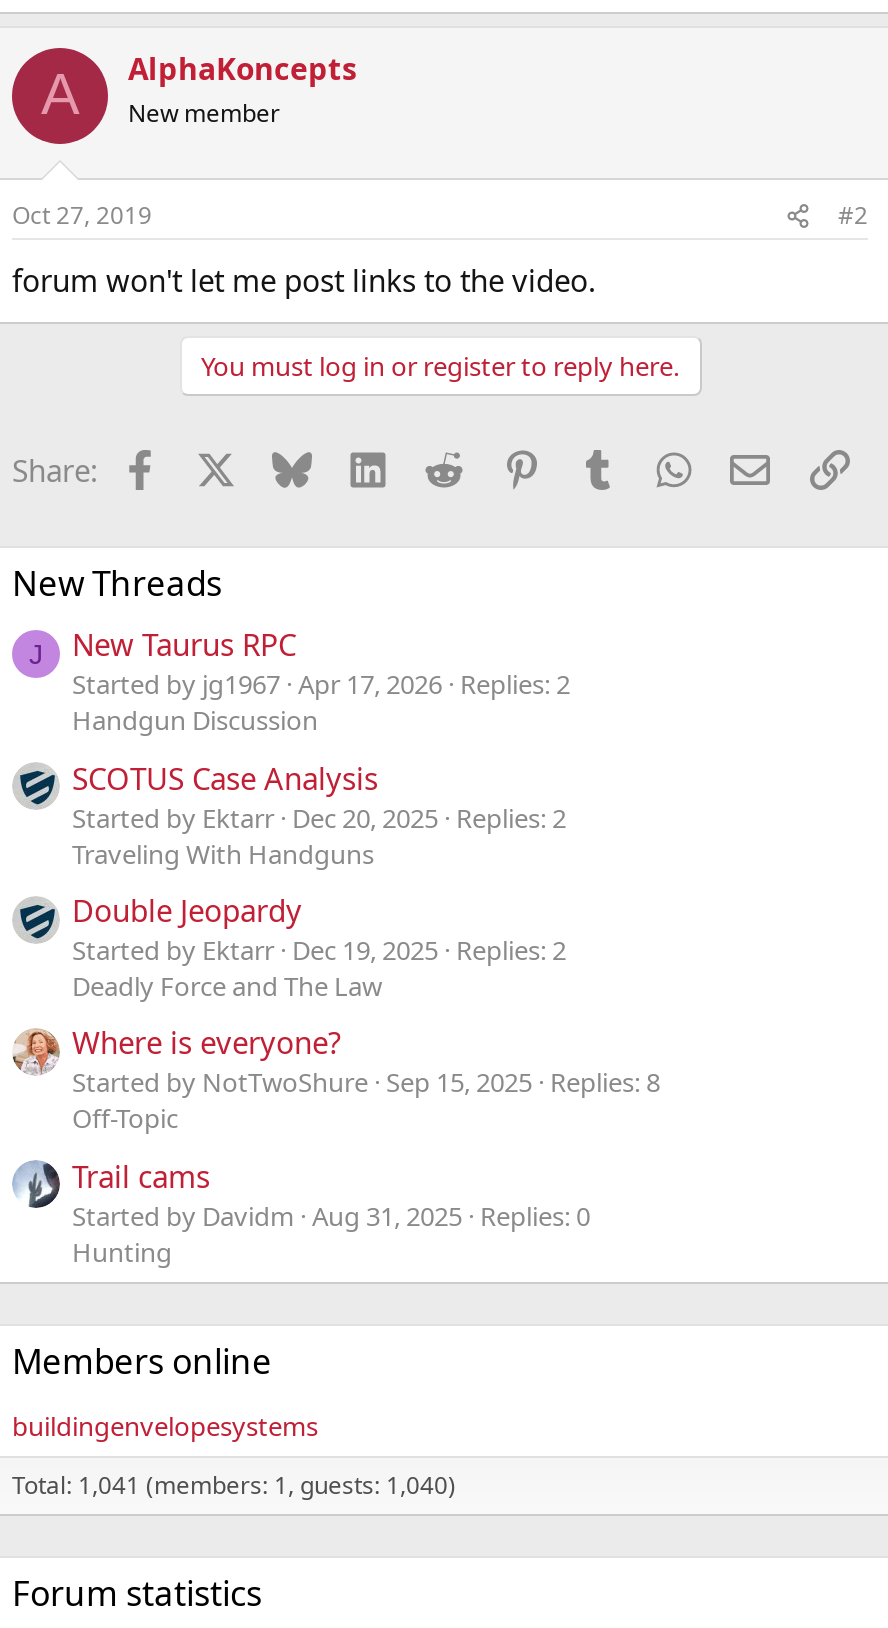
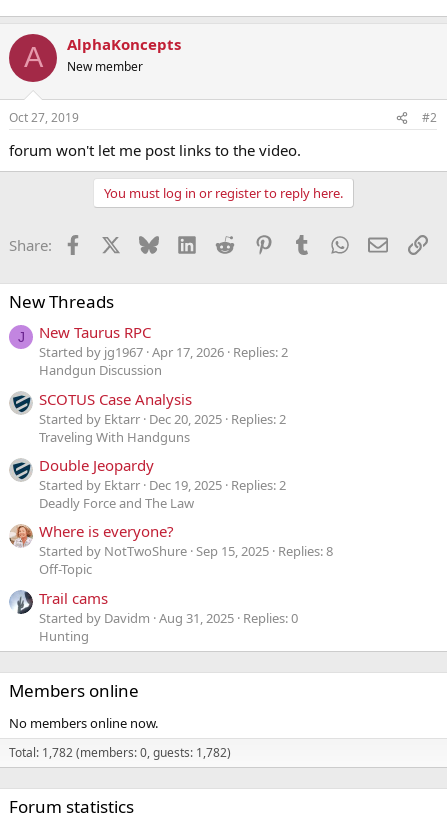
[12,1407,318,1443] buildingenvelopesystems -> [9,714,158,732] No members online now.
[12,1467,456,1501] Total: 1,041 (members: 1, guests: 1,040) -> [9,744,231,761] Total: 1,782 (members: 0, guests: 1,782)

